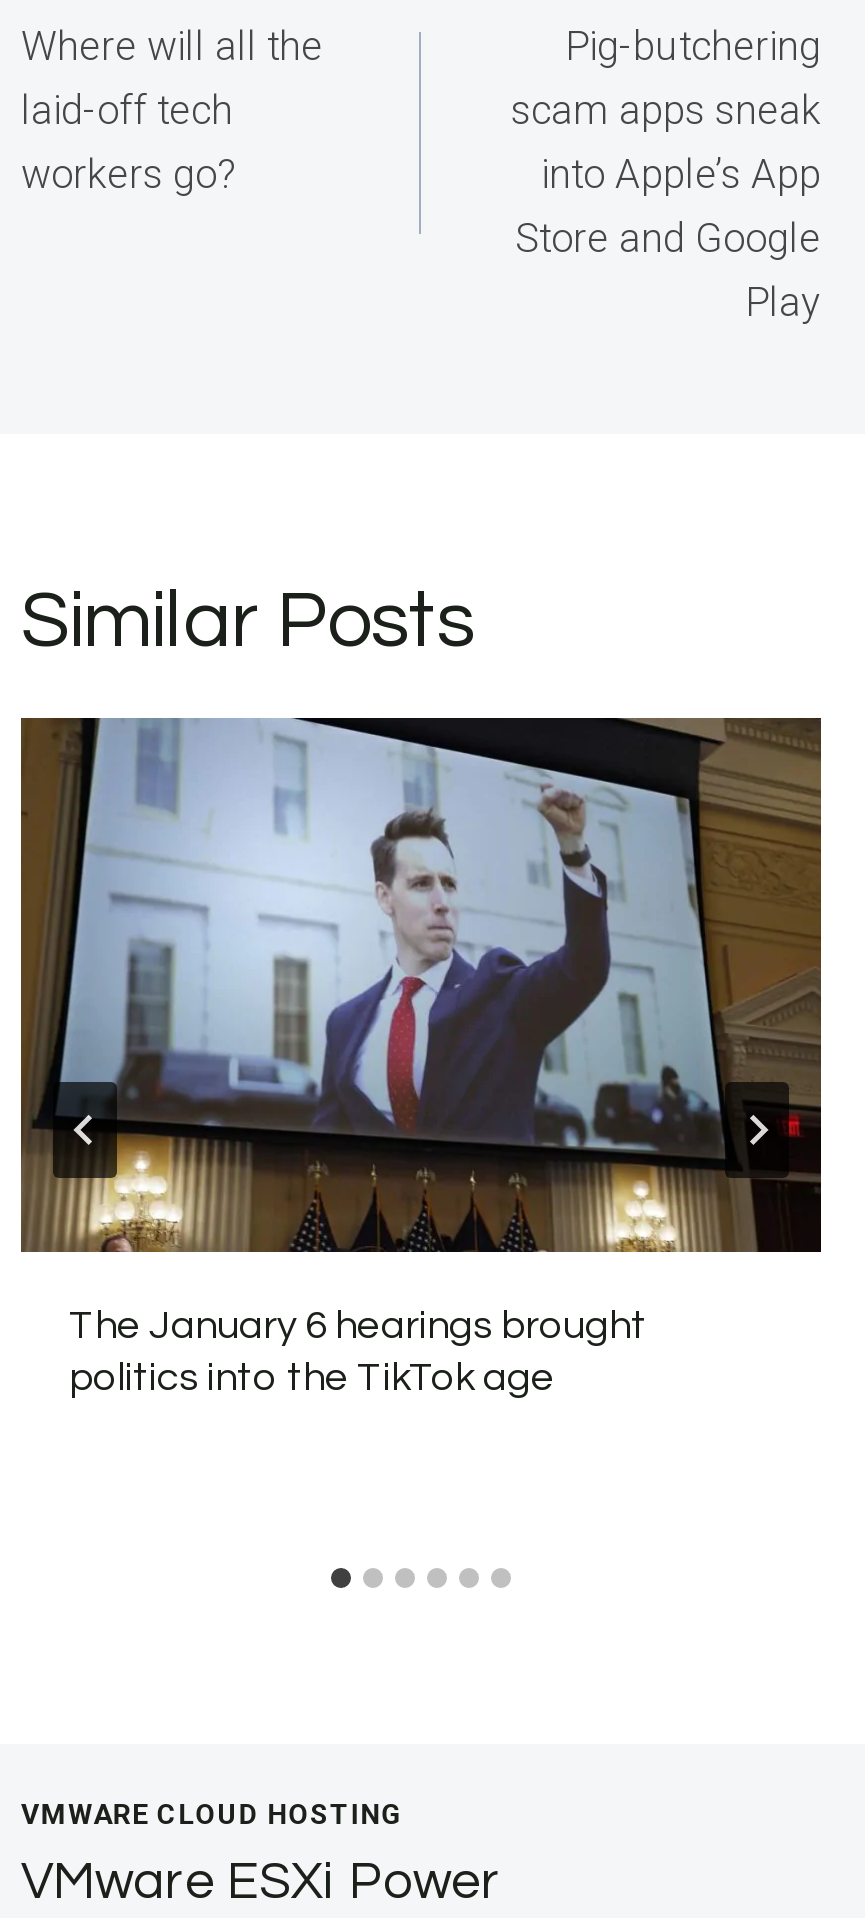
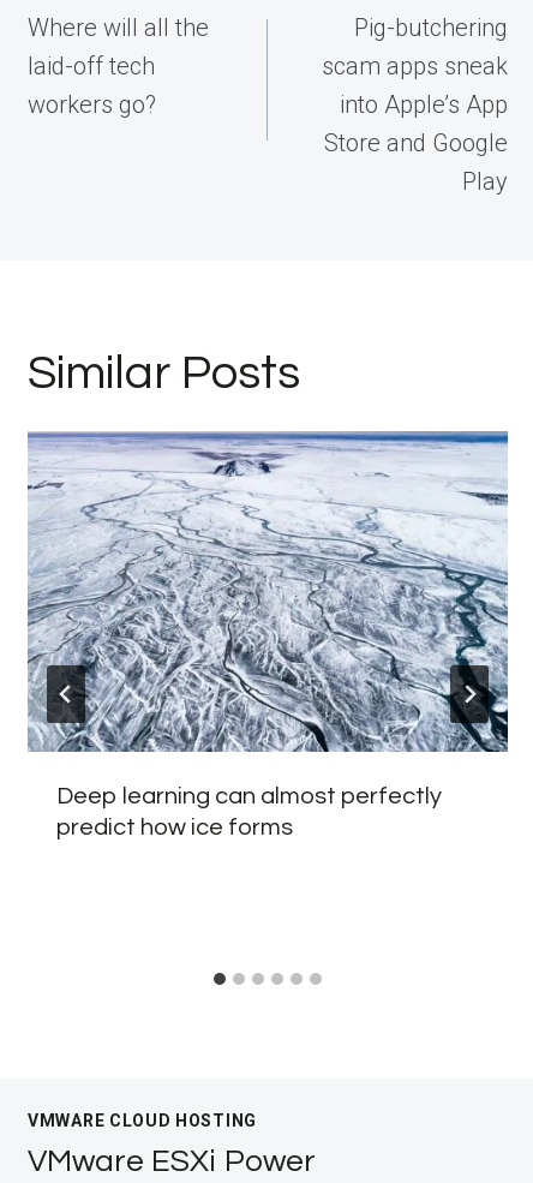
[19,716,823,1397] [image] | The January 6 hearings brought | politics into the TikTok age -> [26,430,509,839] [image] | Deep learning can almost perfectly | predict how ice forms

